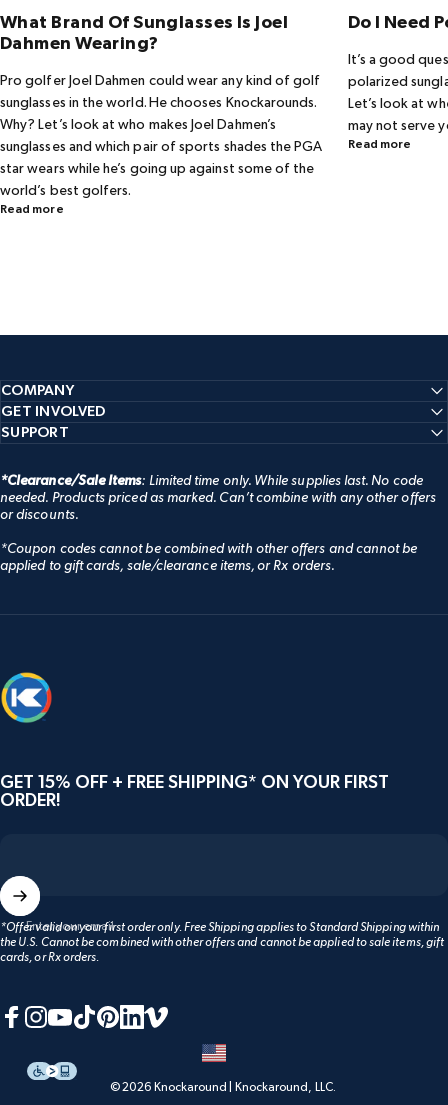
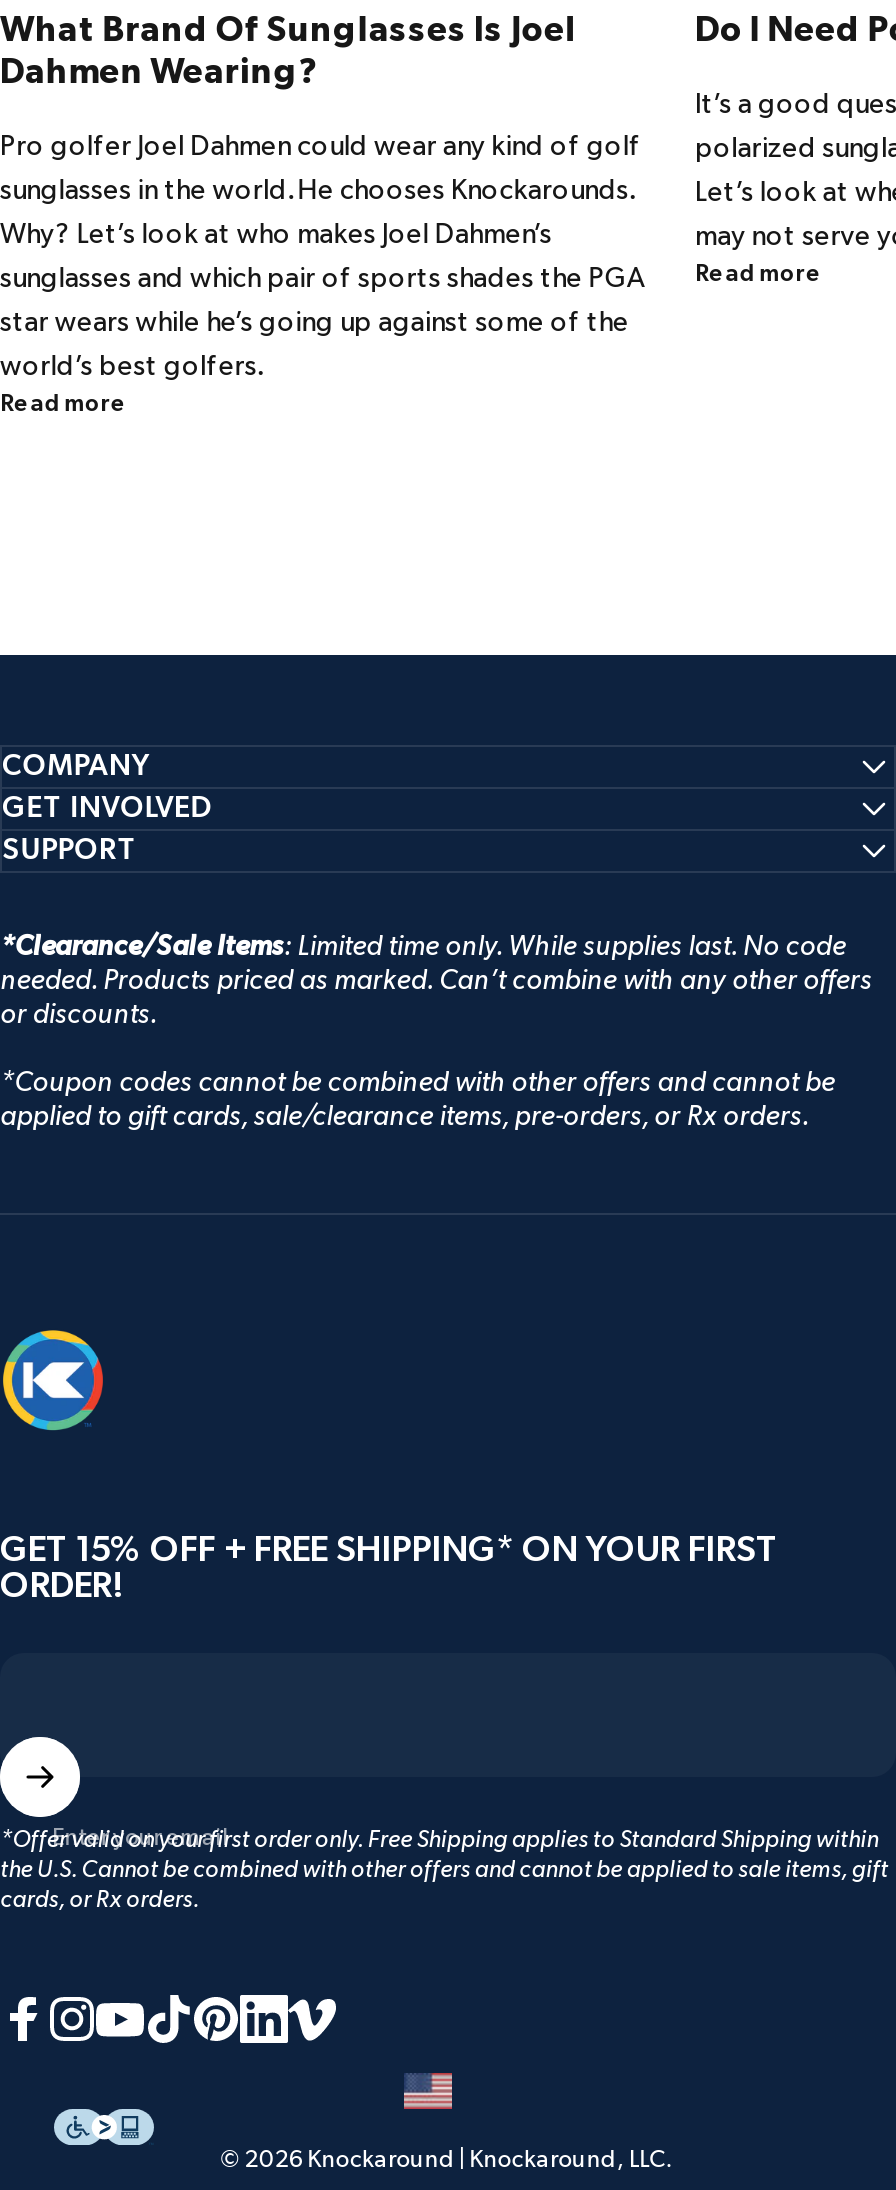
[0,557,335,574] applied to gift cards, sale/clearance items, or Rx orders. -> [0,1099,810,1133] applied to gift cards, sale/clearance items, pre-orders, or Rx orders.

